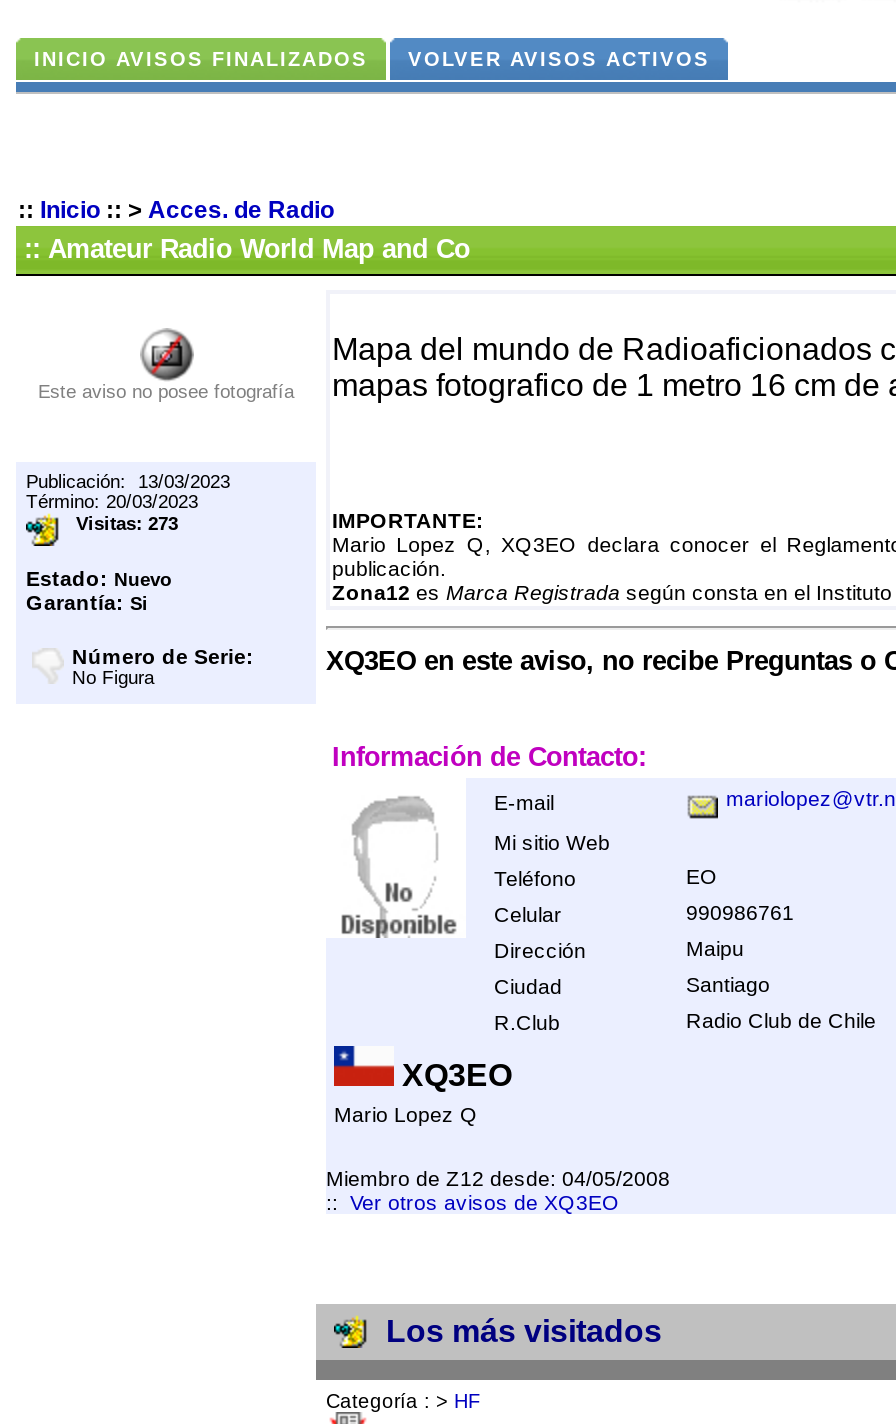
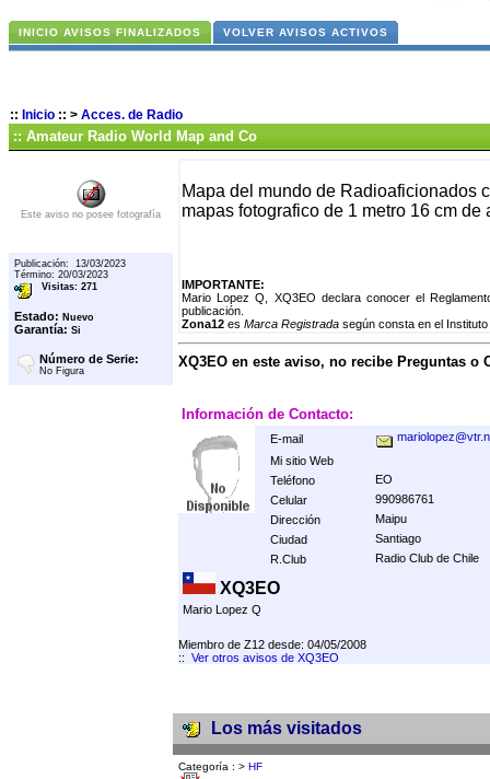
[76,513,178,533] Visitas: 273 -> [42,281,97,292] Visitas: 271

